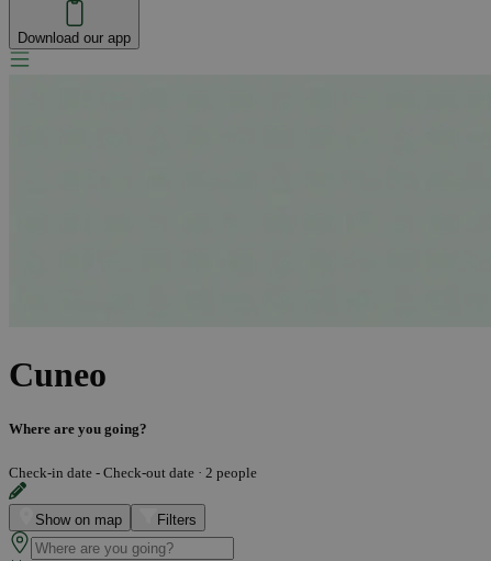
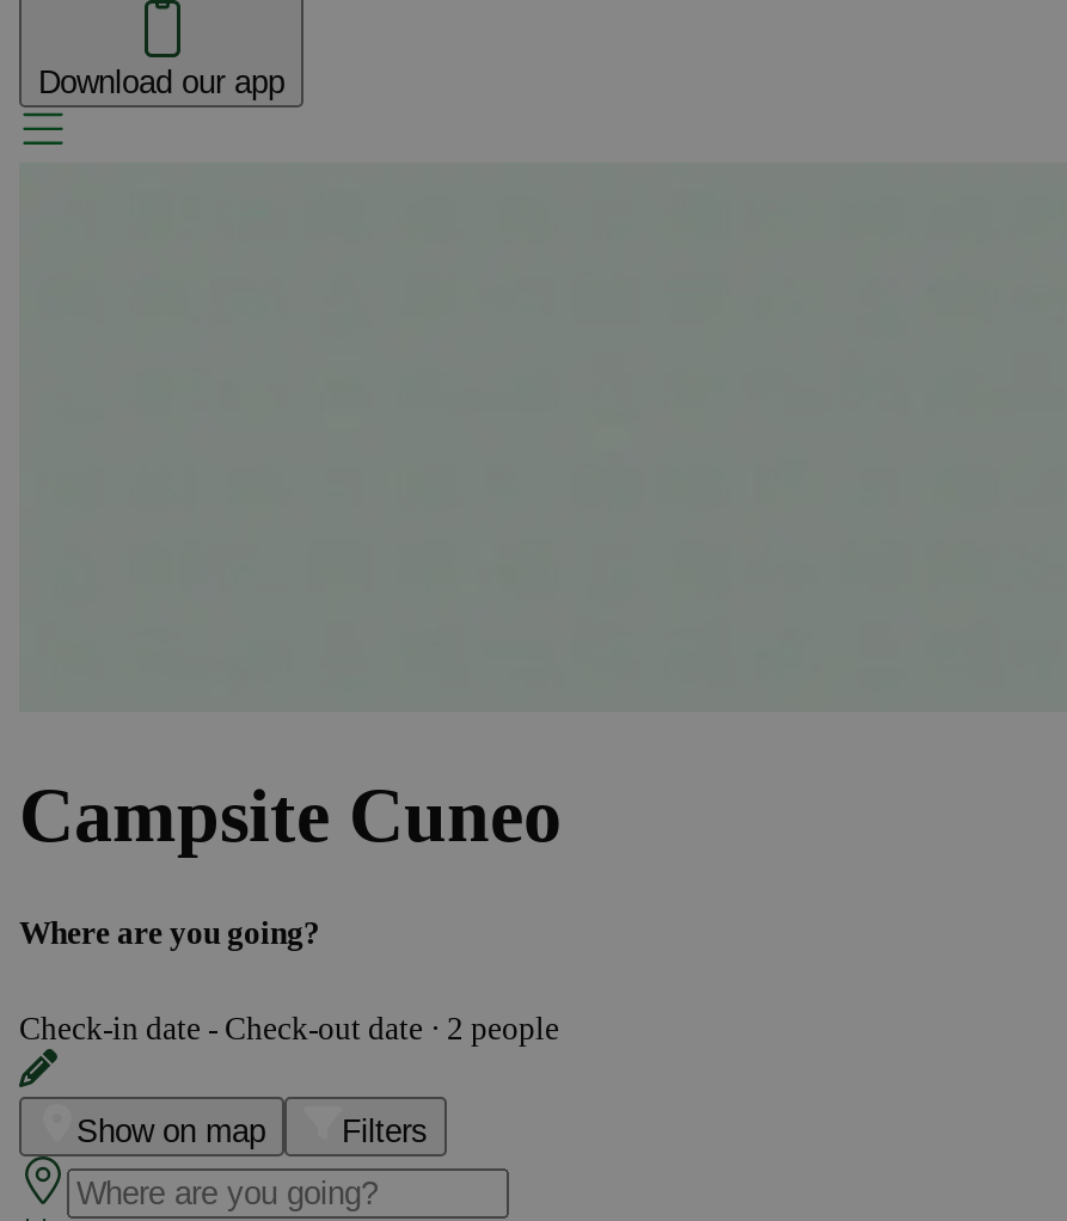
[9,355,107,395] Cuneo -> [19,773,562,859] Campsite Cuneo

